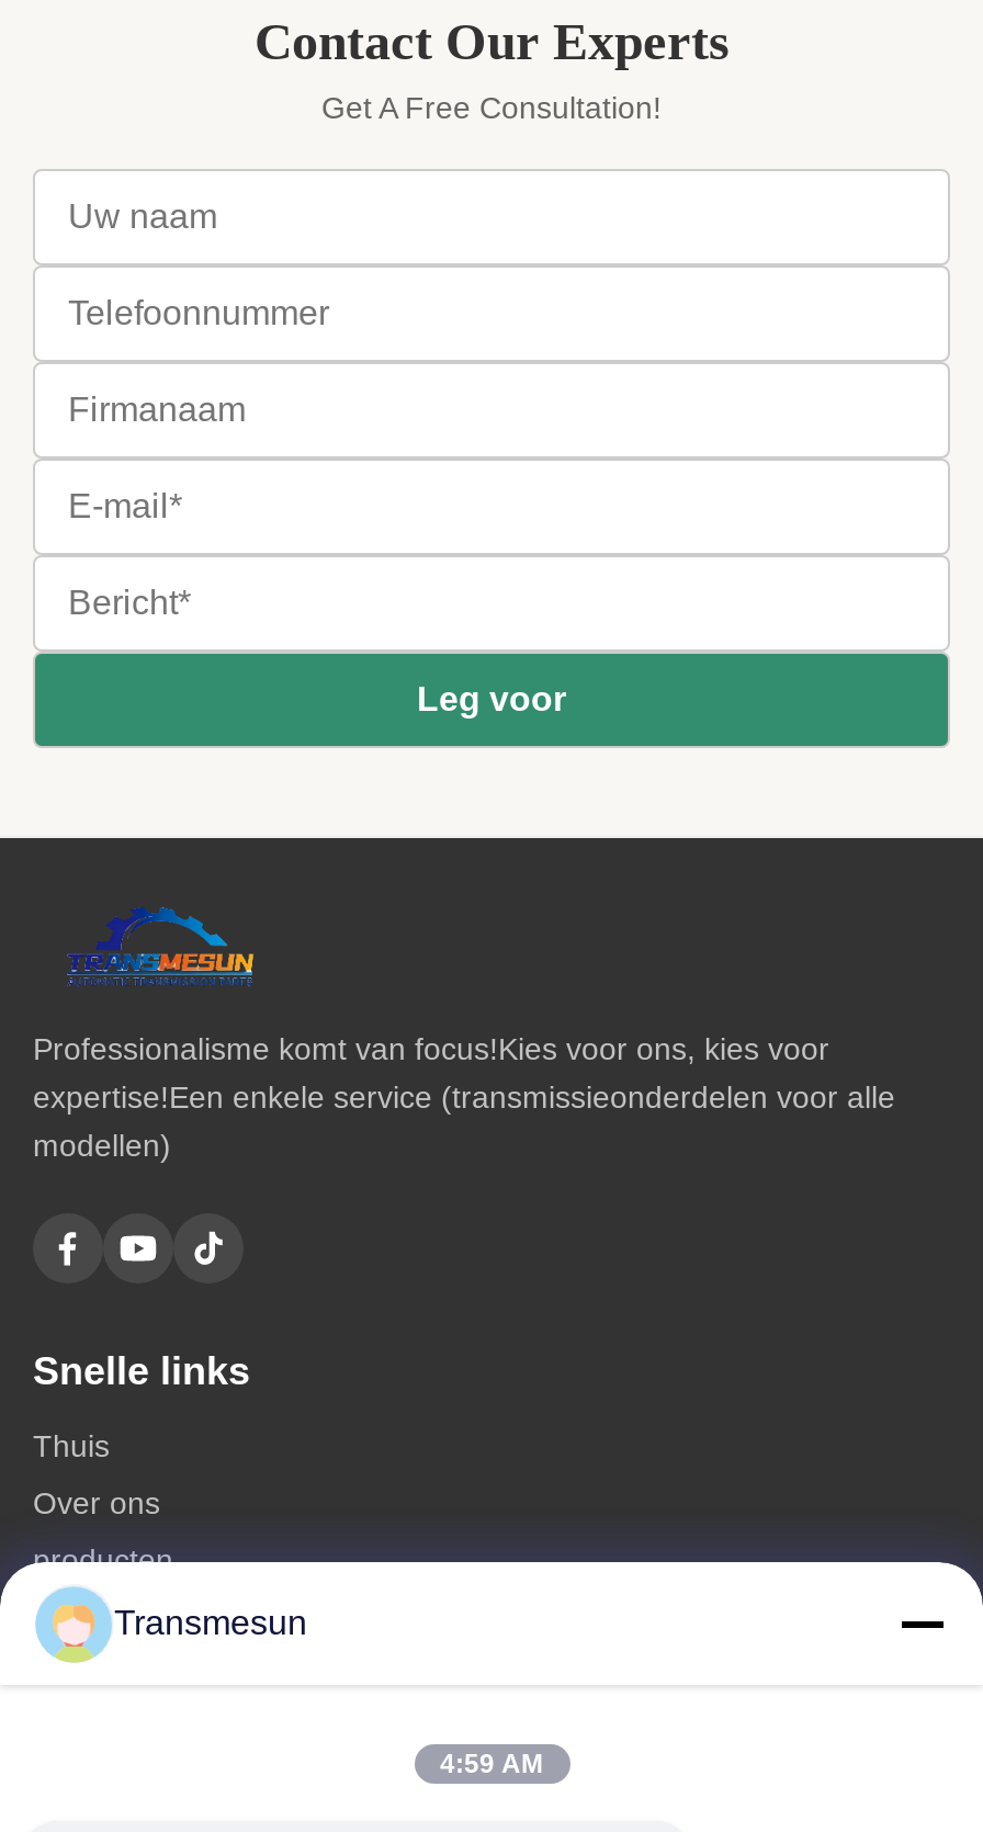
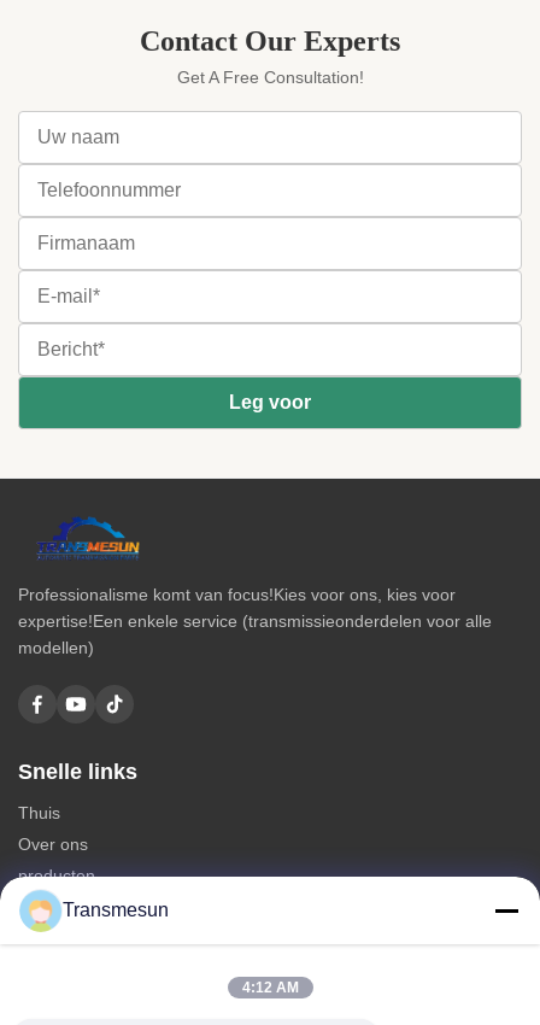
[440,1749,543,1779] 4:59 AM -> [242,979,298,996] 4:12 AM

